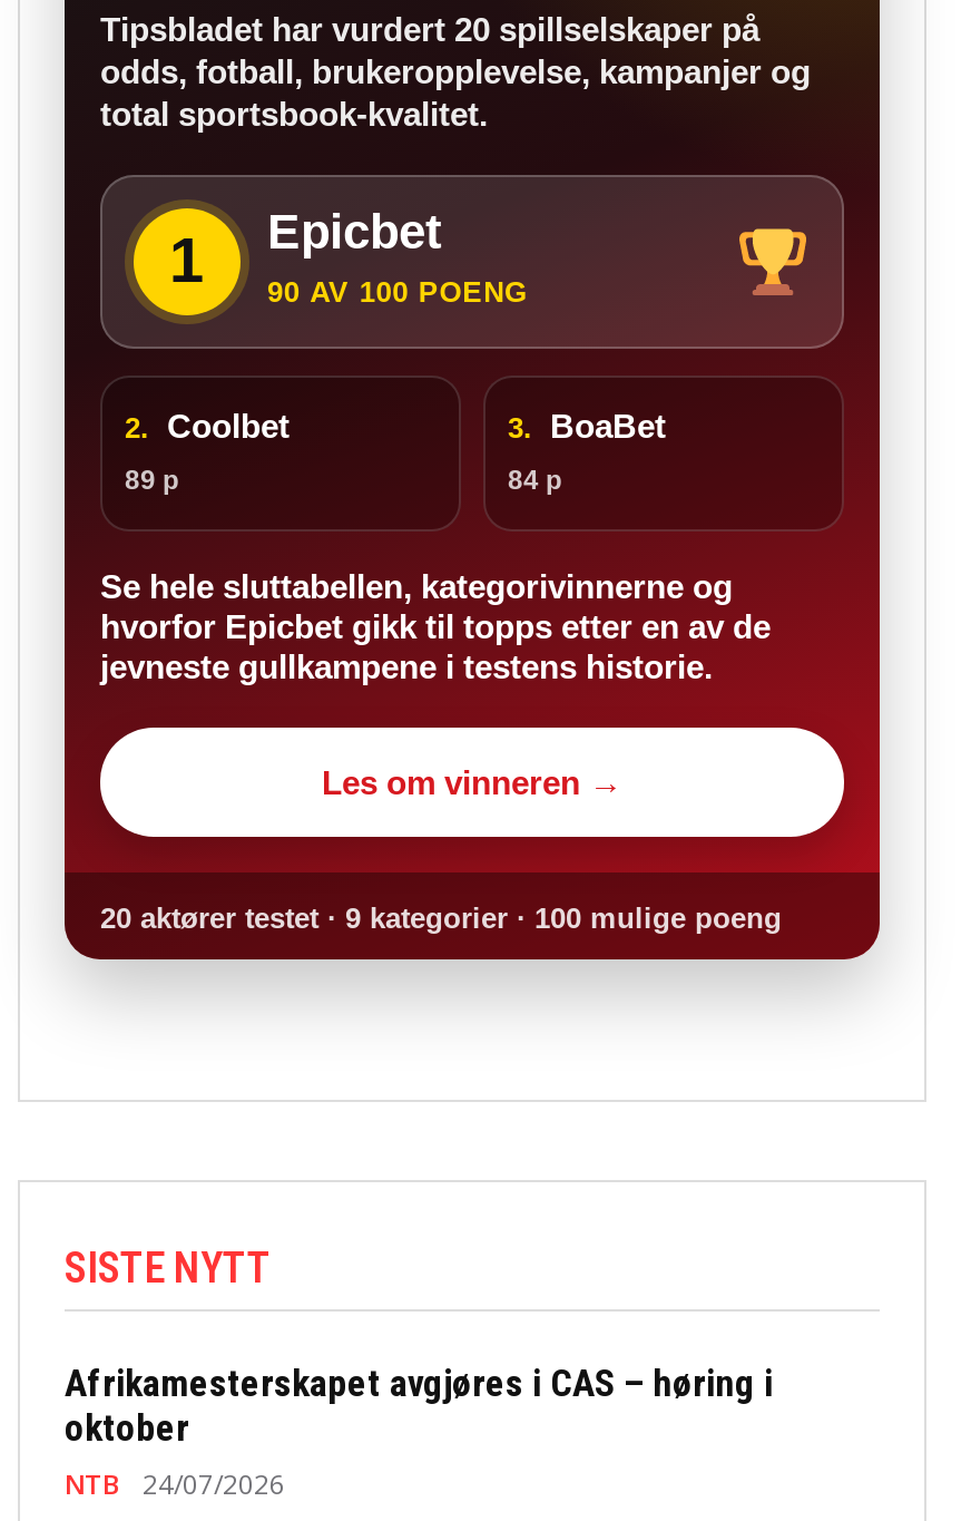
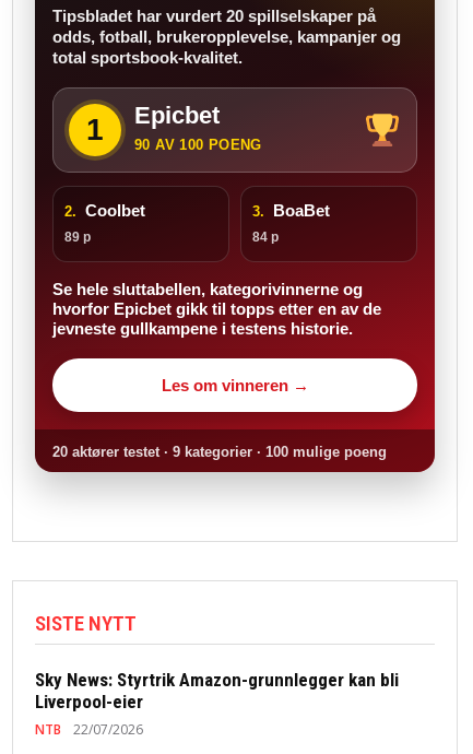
[65,1360,773,1449] Afrikamesterskapet avgjøres i CAS – høring i | oktober -> [35,669,399,712] Sky News: Styrtrik Amazon-grunnlegger kan bli | Liverpool-eier
[65,1465,285,1503] NTB 24/07/2026 -> [35,720,143,738] NTB 22/07/2026

